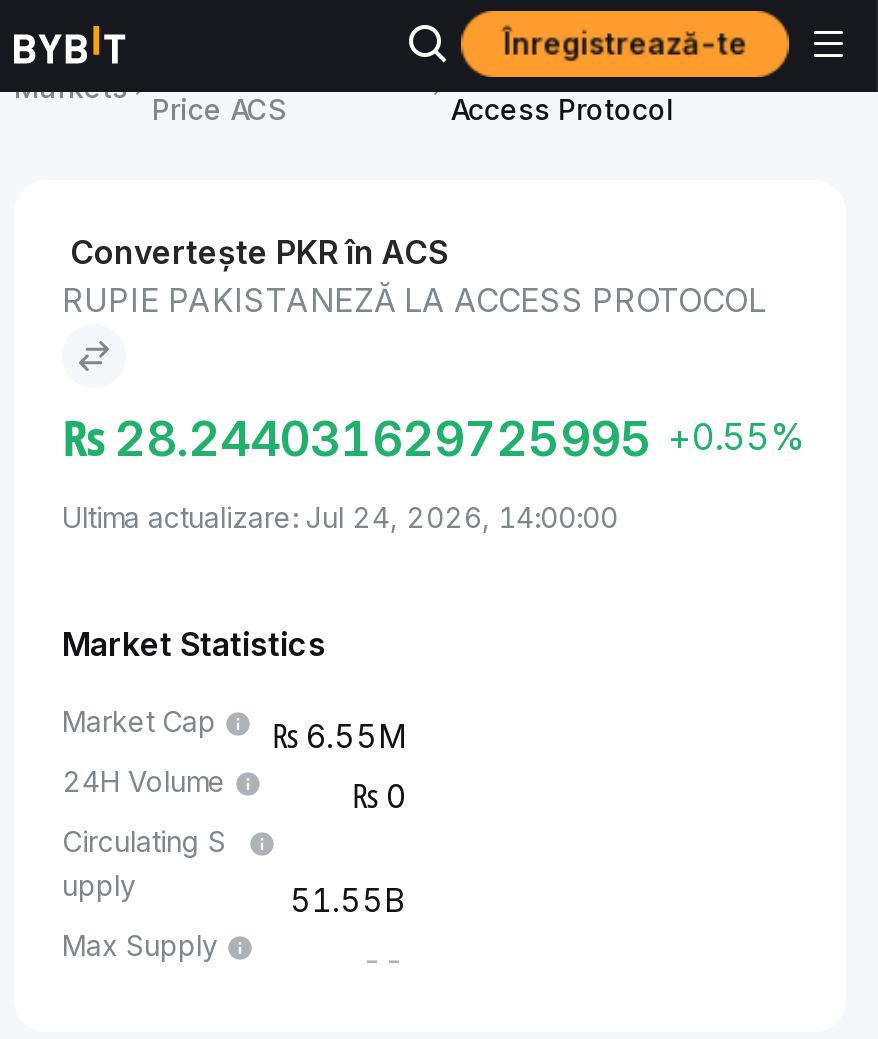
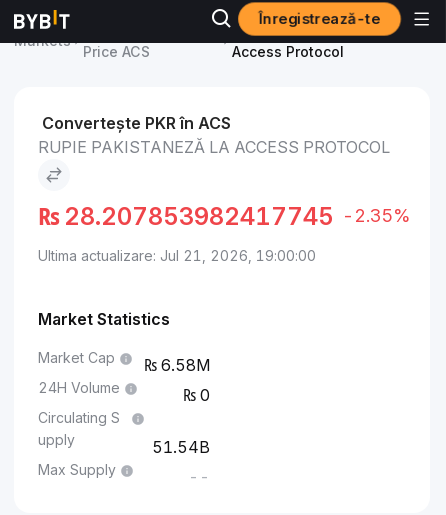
[62,410,804,468] ₨ 28.244031629725995 +0.55% -> [38,202,410,231] ₨ 28.207853982417745 -2.35%
[62,500,618,534] Ultima actualizare: Jul 24, 2026, 14:00:00 -> [38,247,316,264] Ultima actualizare: Jul 21, 2026, 19:00:00
[306,716,406,756] 6.55M -> [161,355,210,375] 6.58M
[290,880,406,920] 51.55B -> [152,437,210,457] 51.54B

